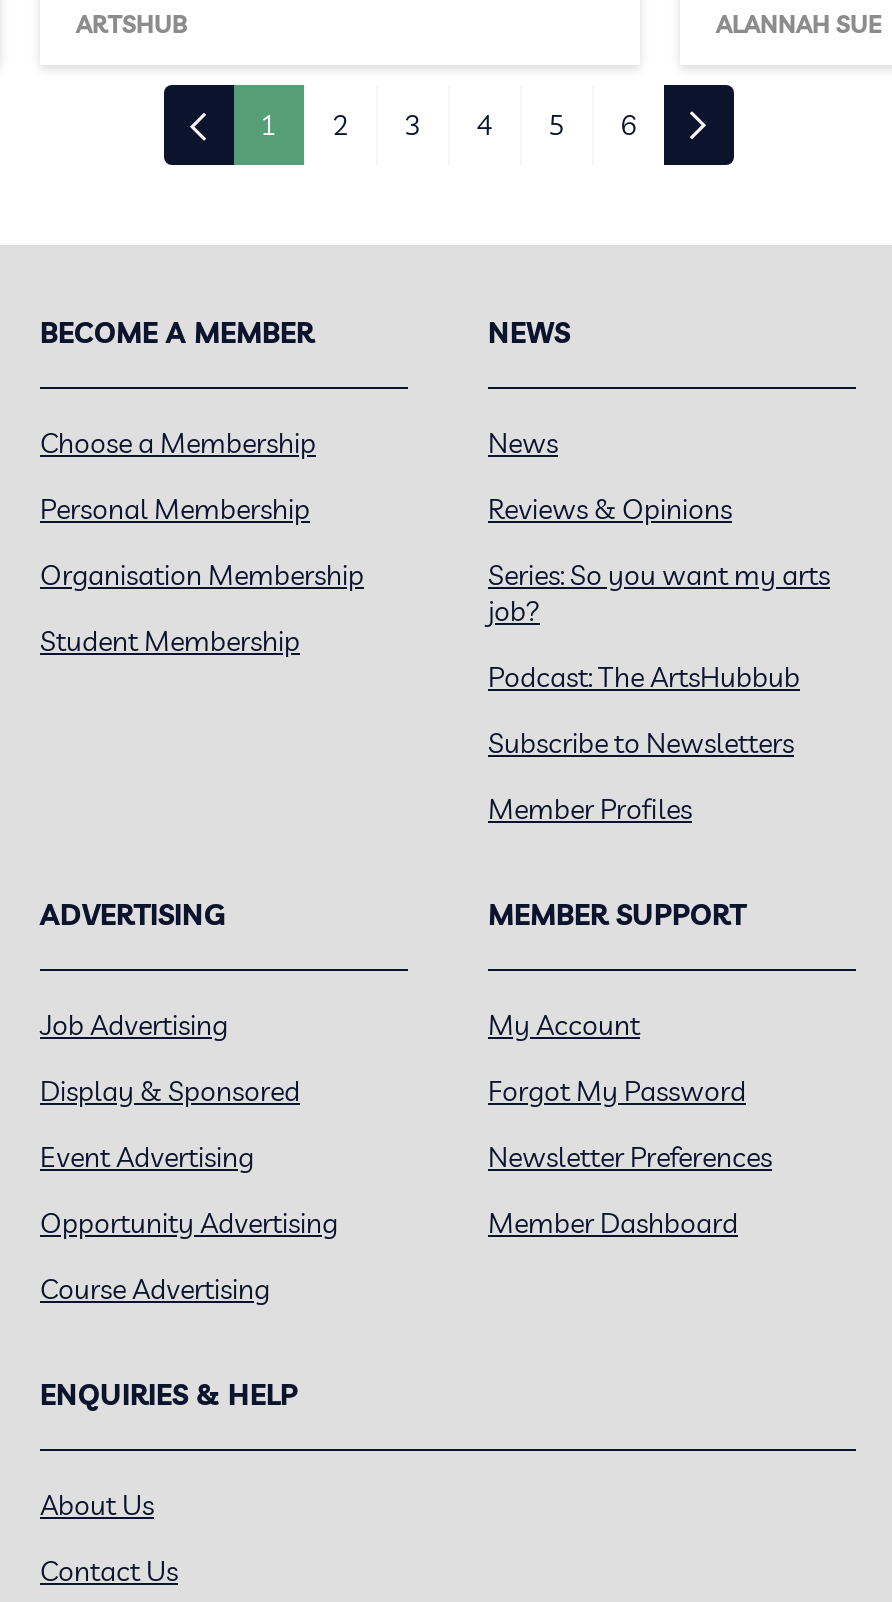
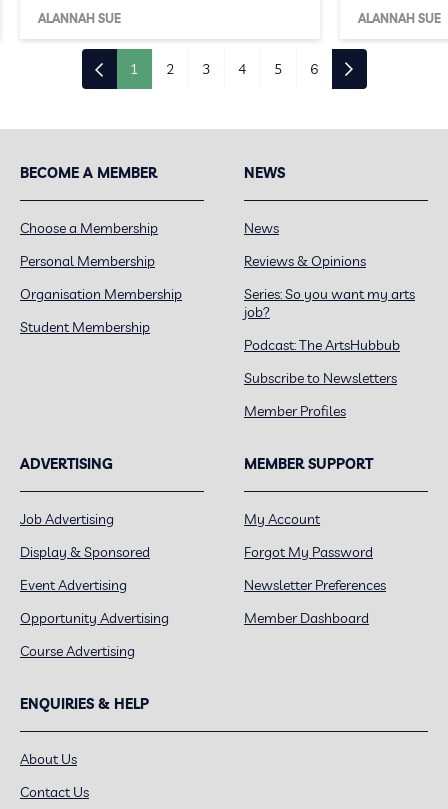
[76,9,188,39] ARTSHUB -> [38,11,121,26] ALANNAH SUE

